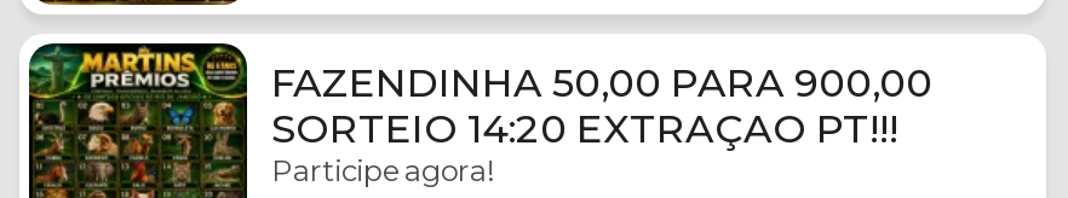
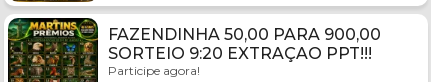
[271,105,898,151] SORTEIO 14:20 EXTRAÇAO PT!!! -> [108,44,372,63] SORTEIO 9:20 EXTRAÇAO PPT!!!

